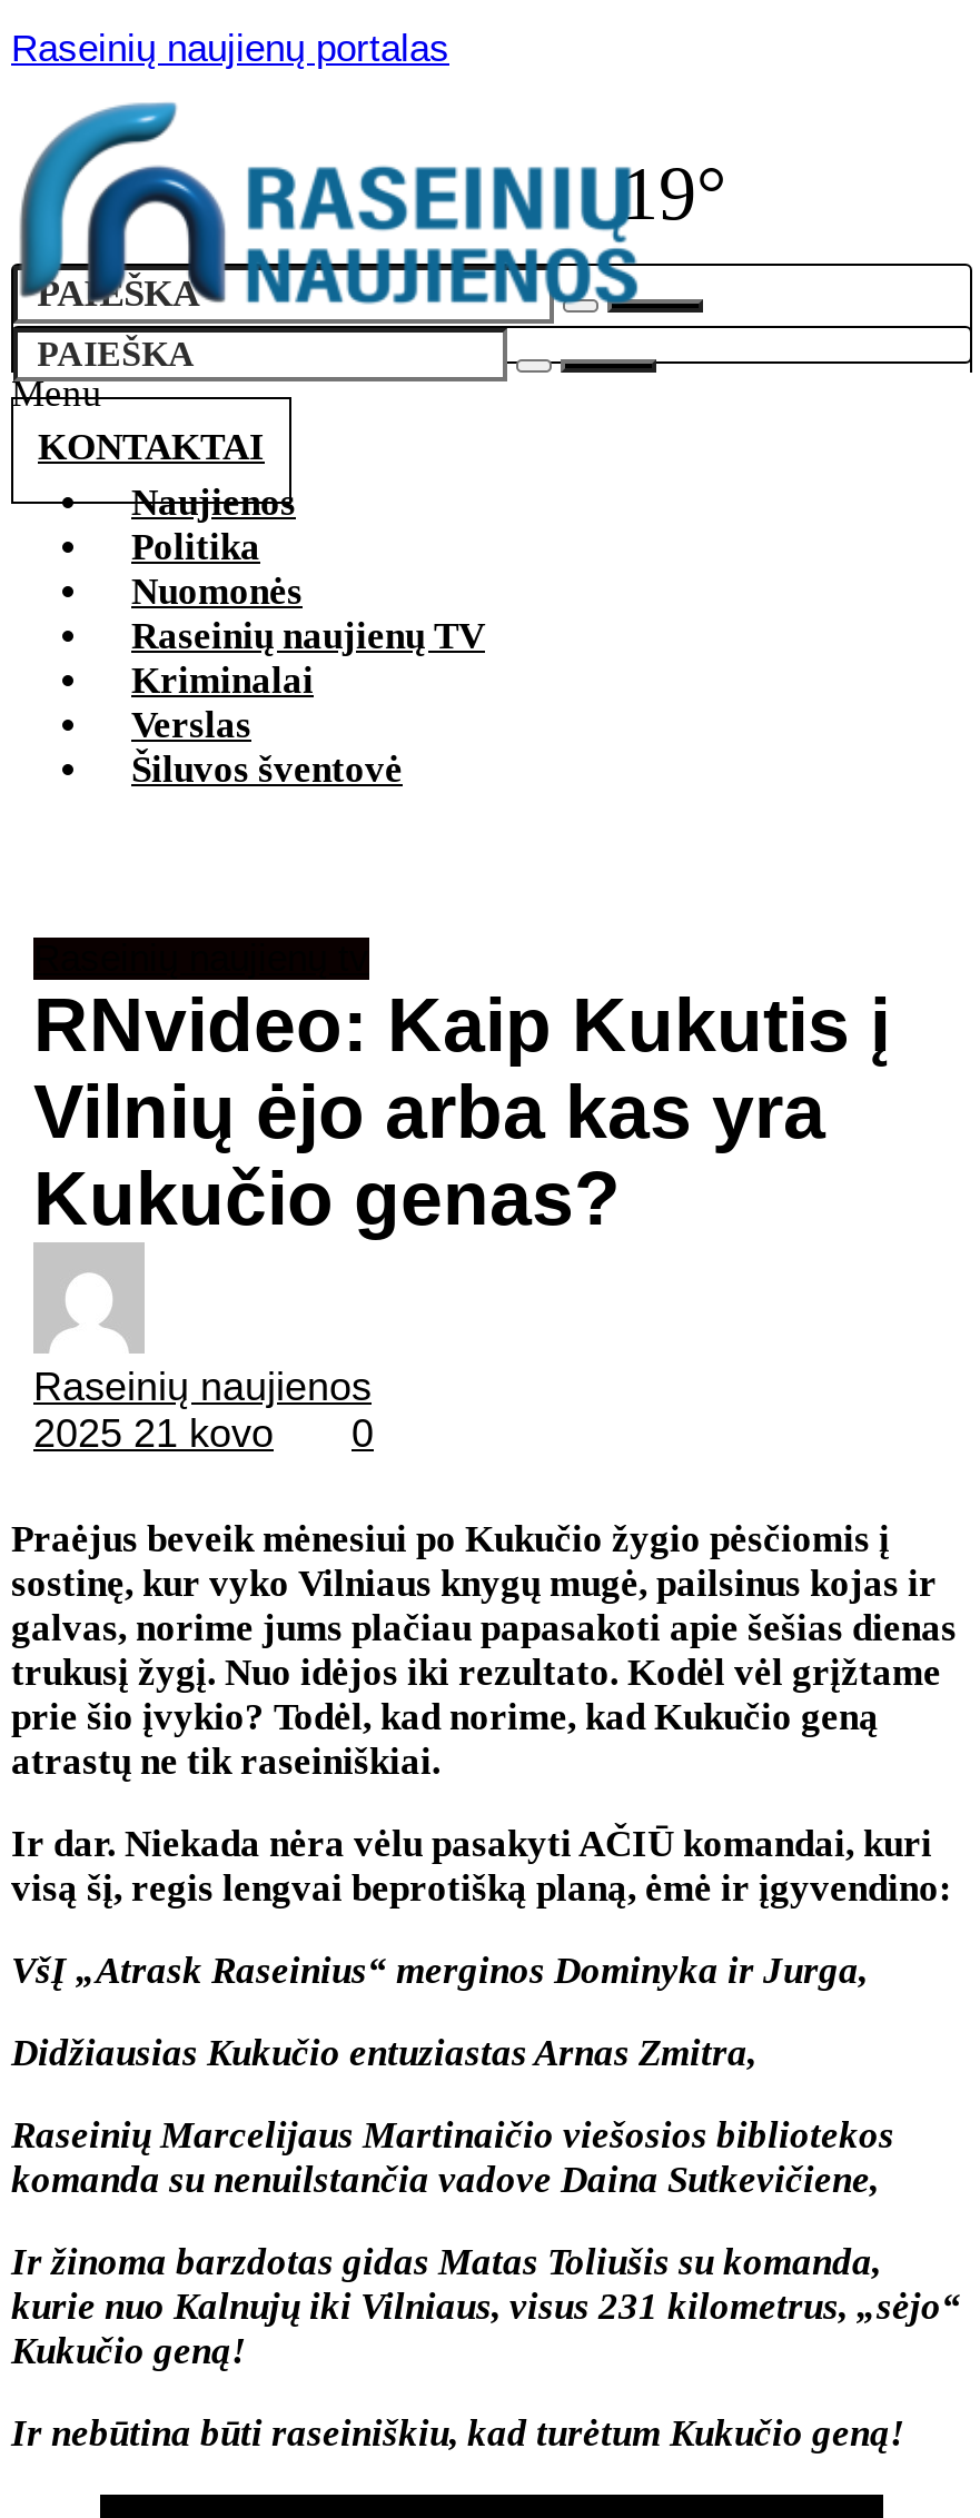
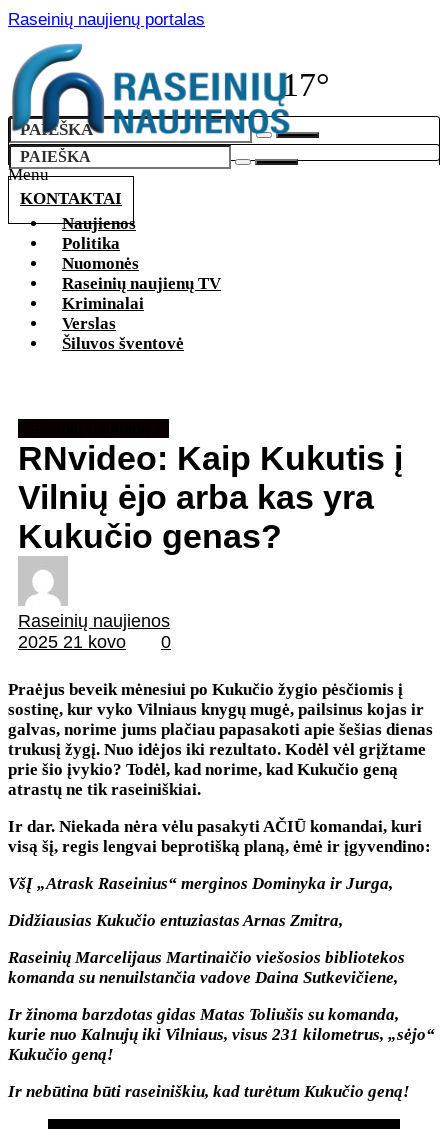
[621,152,727,235] 19° -> [282,66,330,103] 17°

